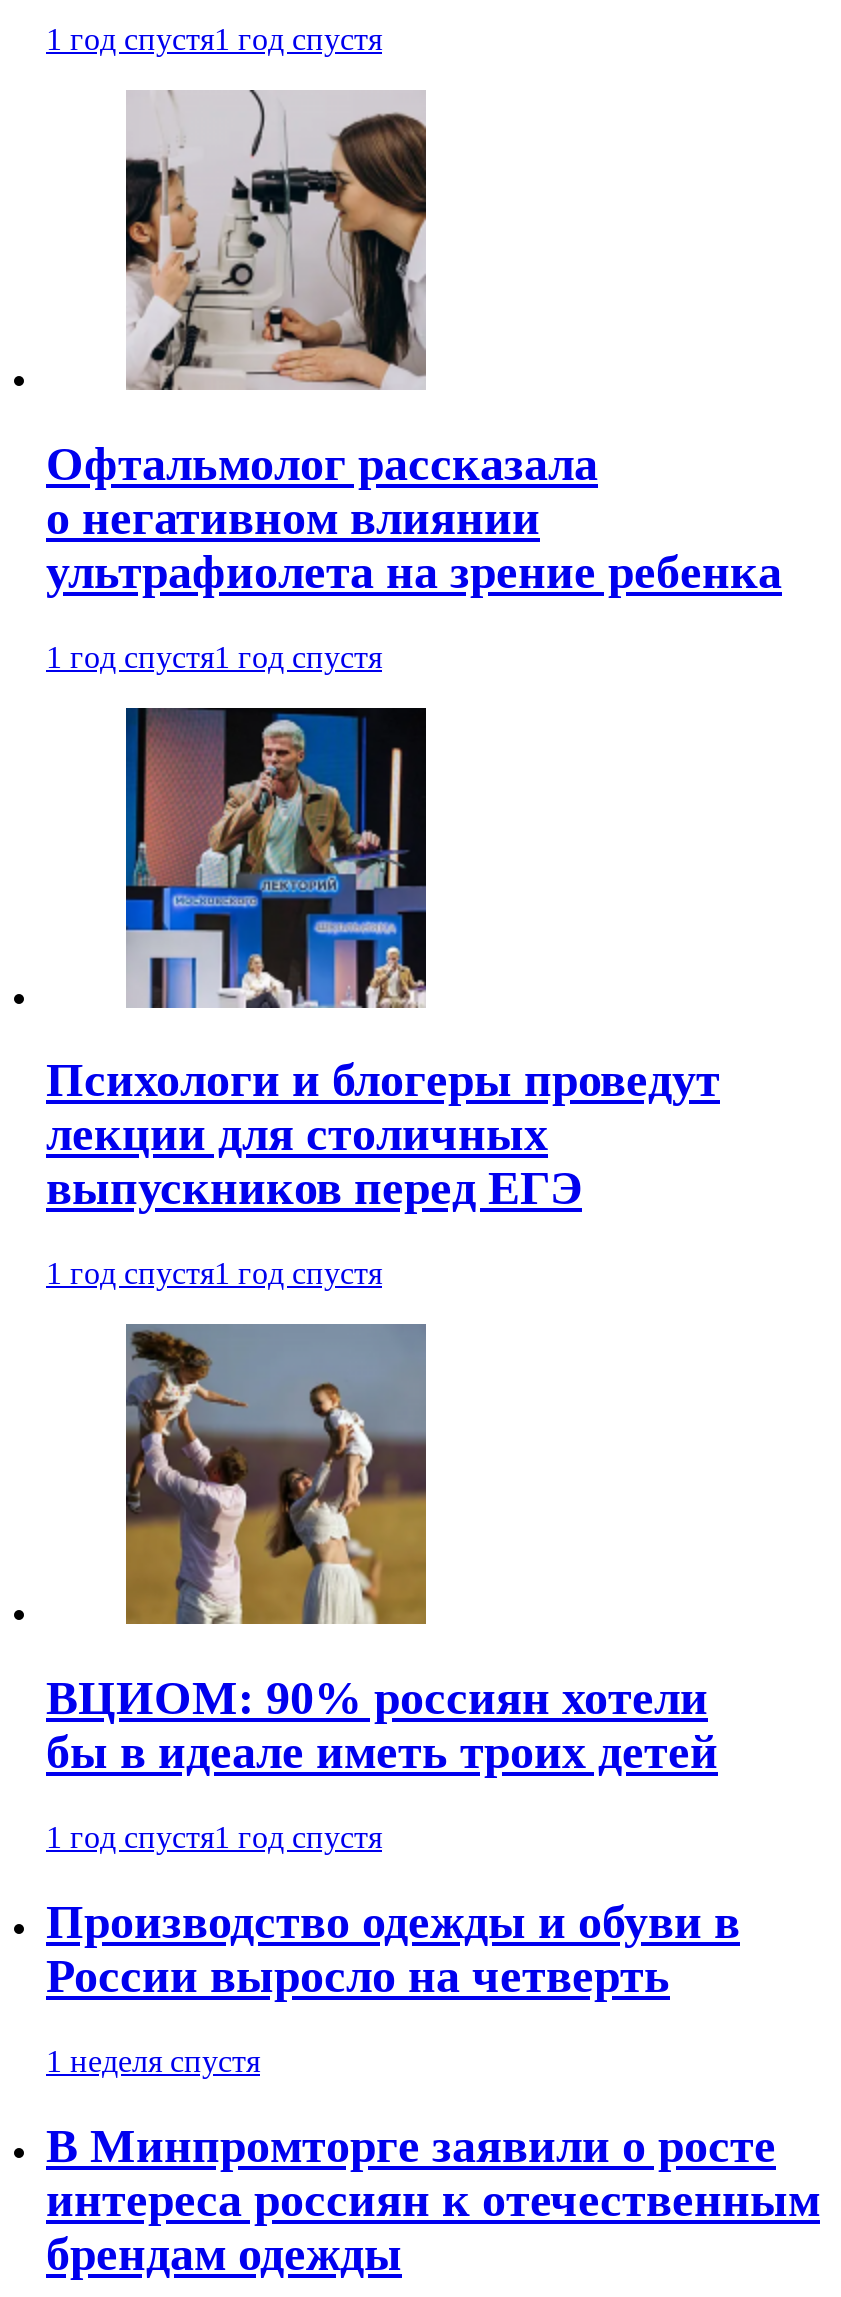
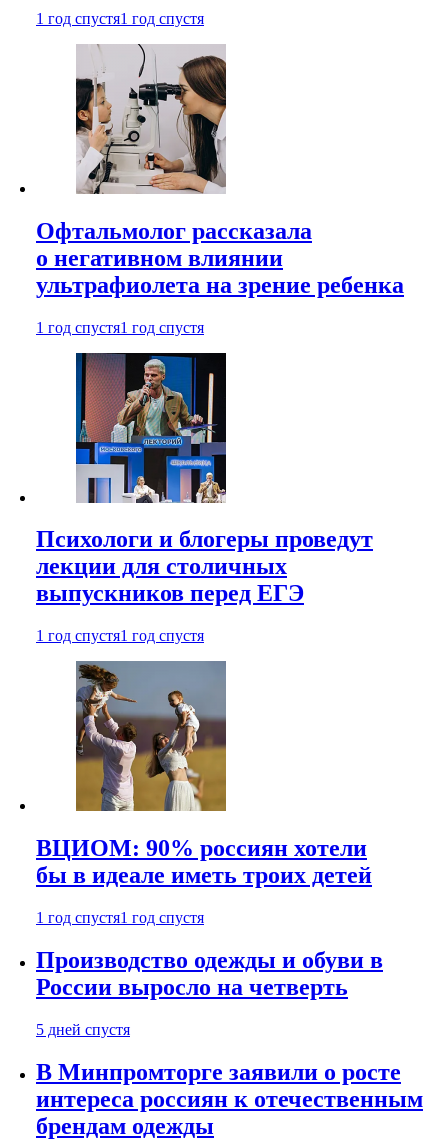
[46,2044,260,2078] 1 неделя спустя -> [36,1021,130,1038] 5 дней спустя

